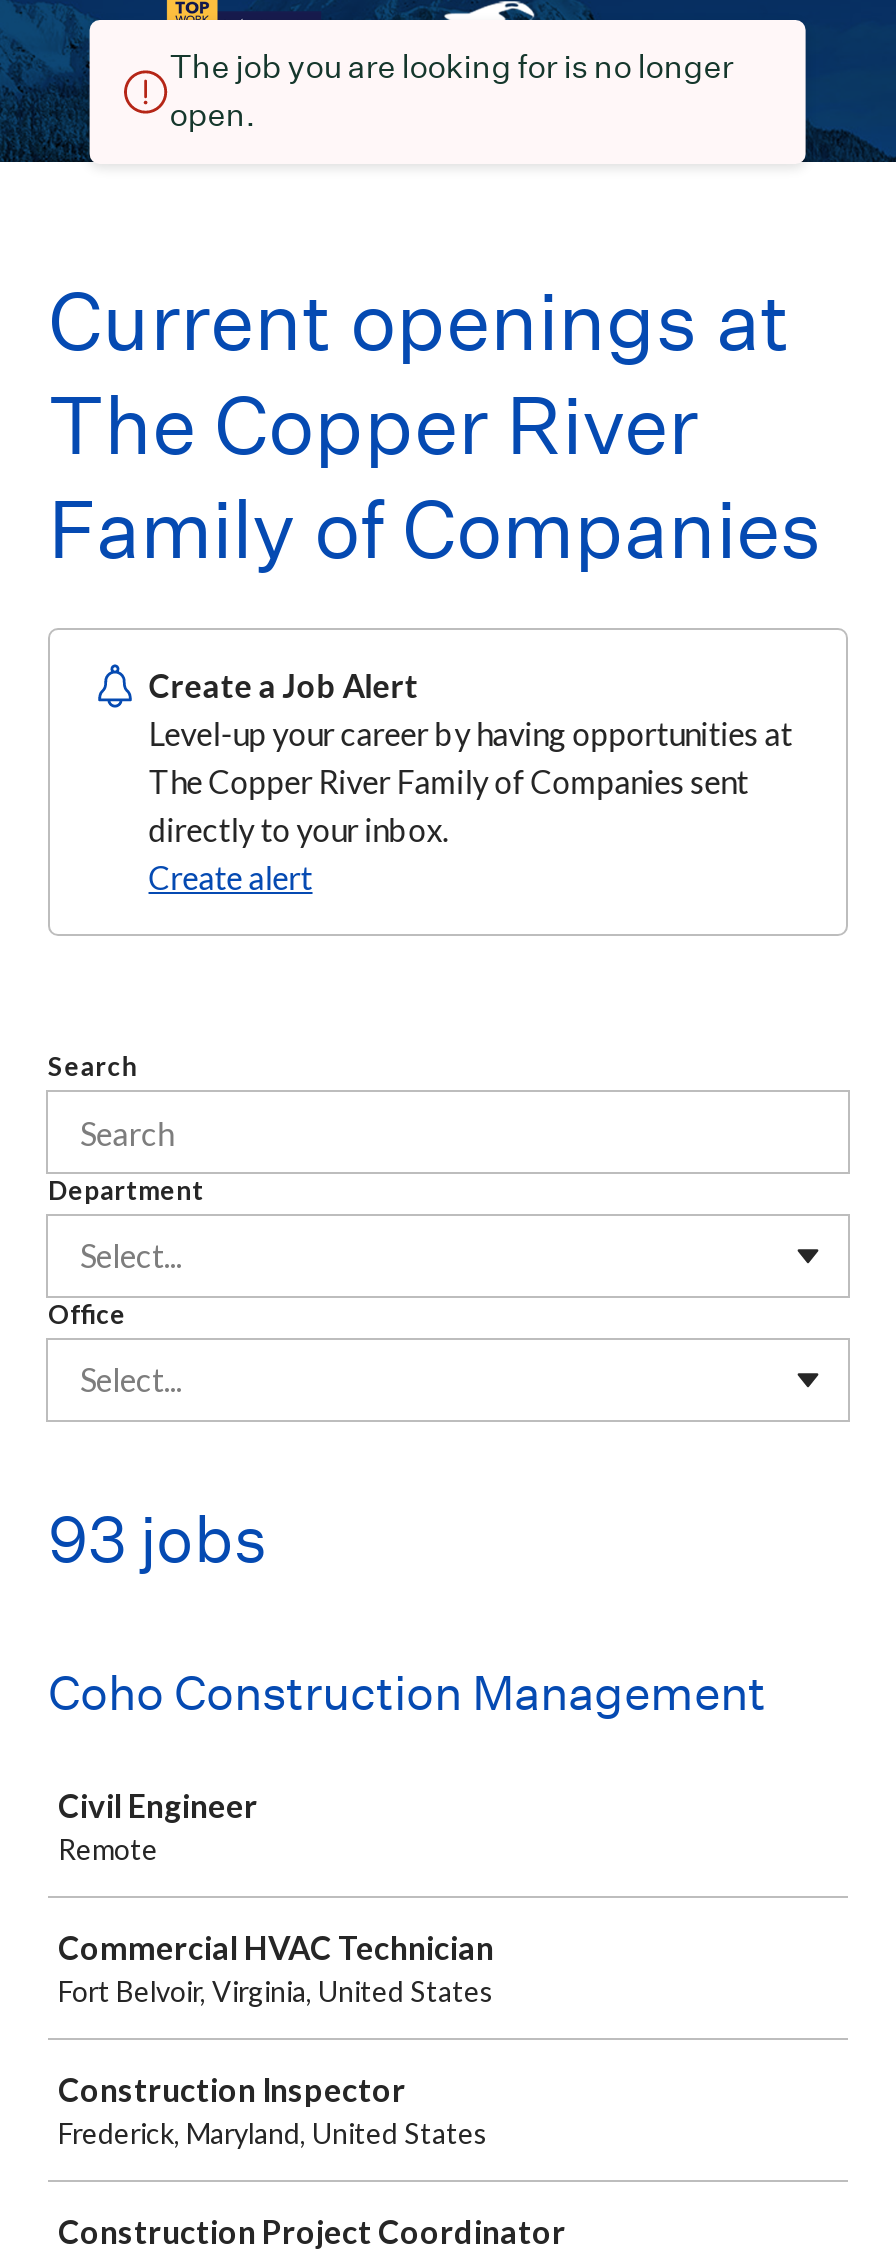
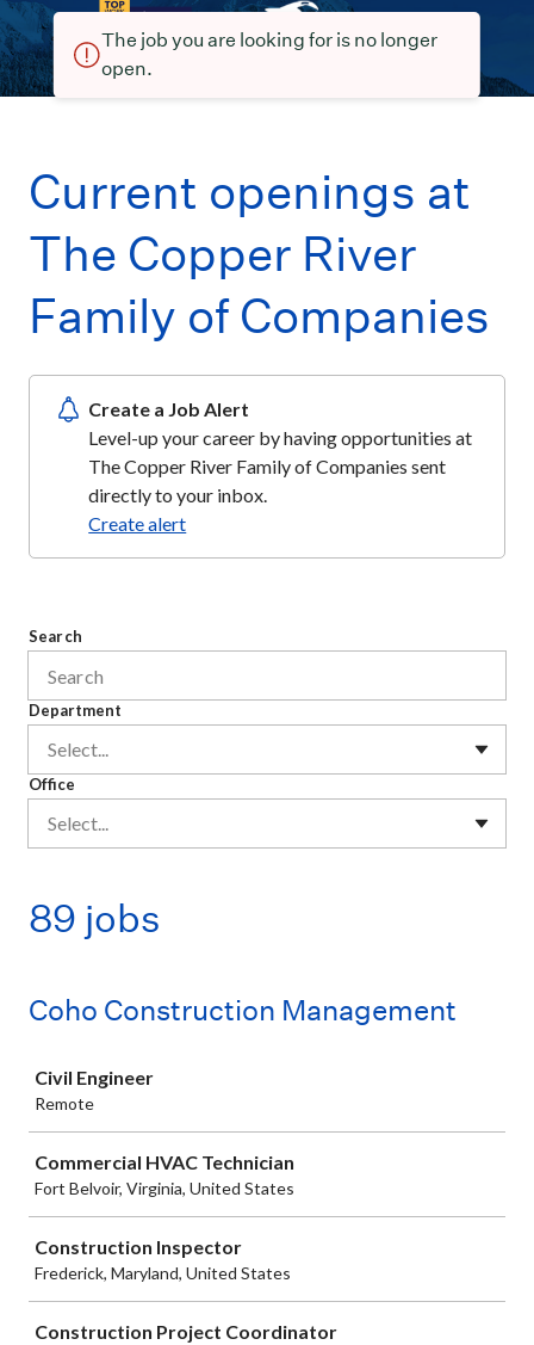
[48,1500,268,1578] 93 jobs -> [29,895,161,942] 89 jobs

